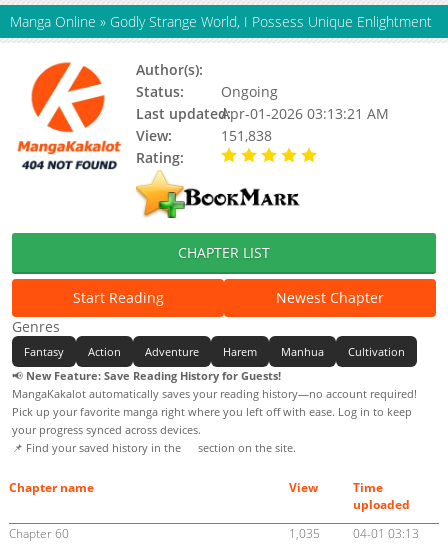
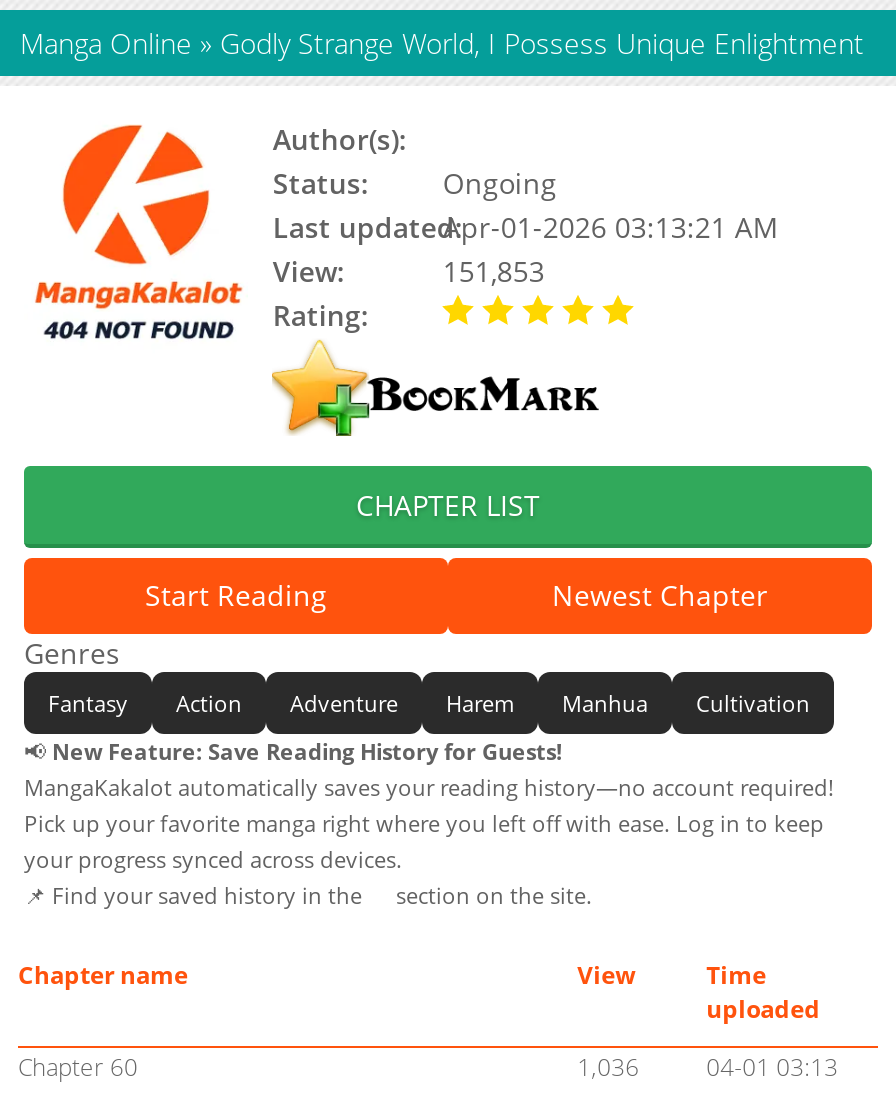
[221,126,272,145] 151,838 -> [443,252,545,290] 151,853
[289,525,419,542] 1,035 04-01 03:13 -> [577,1051,838,1085] 1,036 04-01 03:13

